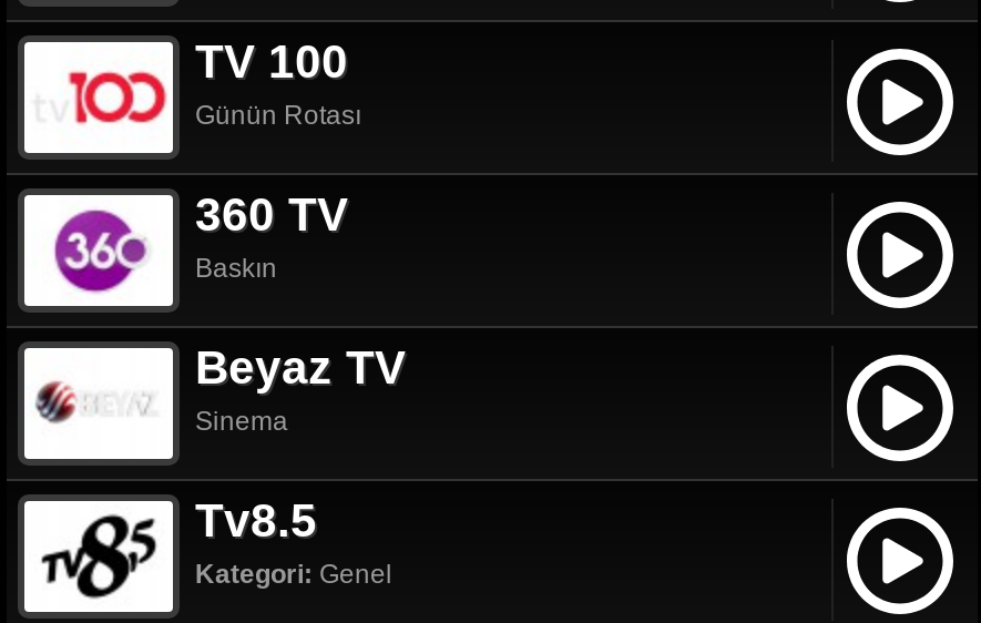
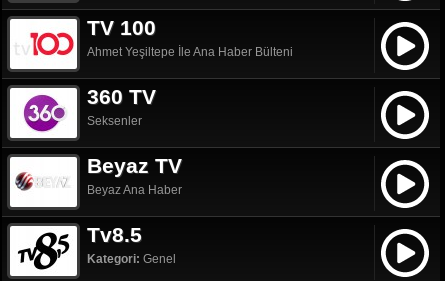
[195,100,361,131] Günün Rotası -> [87,45,293,59] Ahmet Yeşiltepe İle Ana Haber Bülteni
[195,253,277,284] Baskın -> [87,114,142,128] Seksenler
[195,406,288,437] Sinema -> [87,183,182,197] Beyaz Ana Haber

